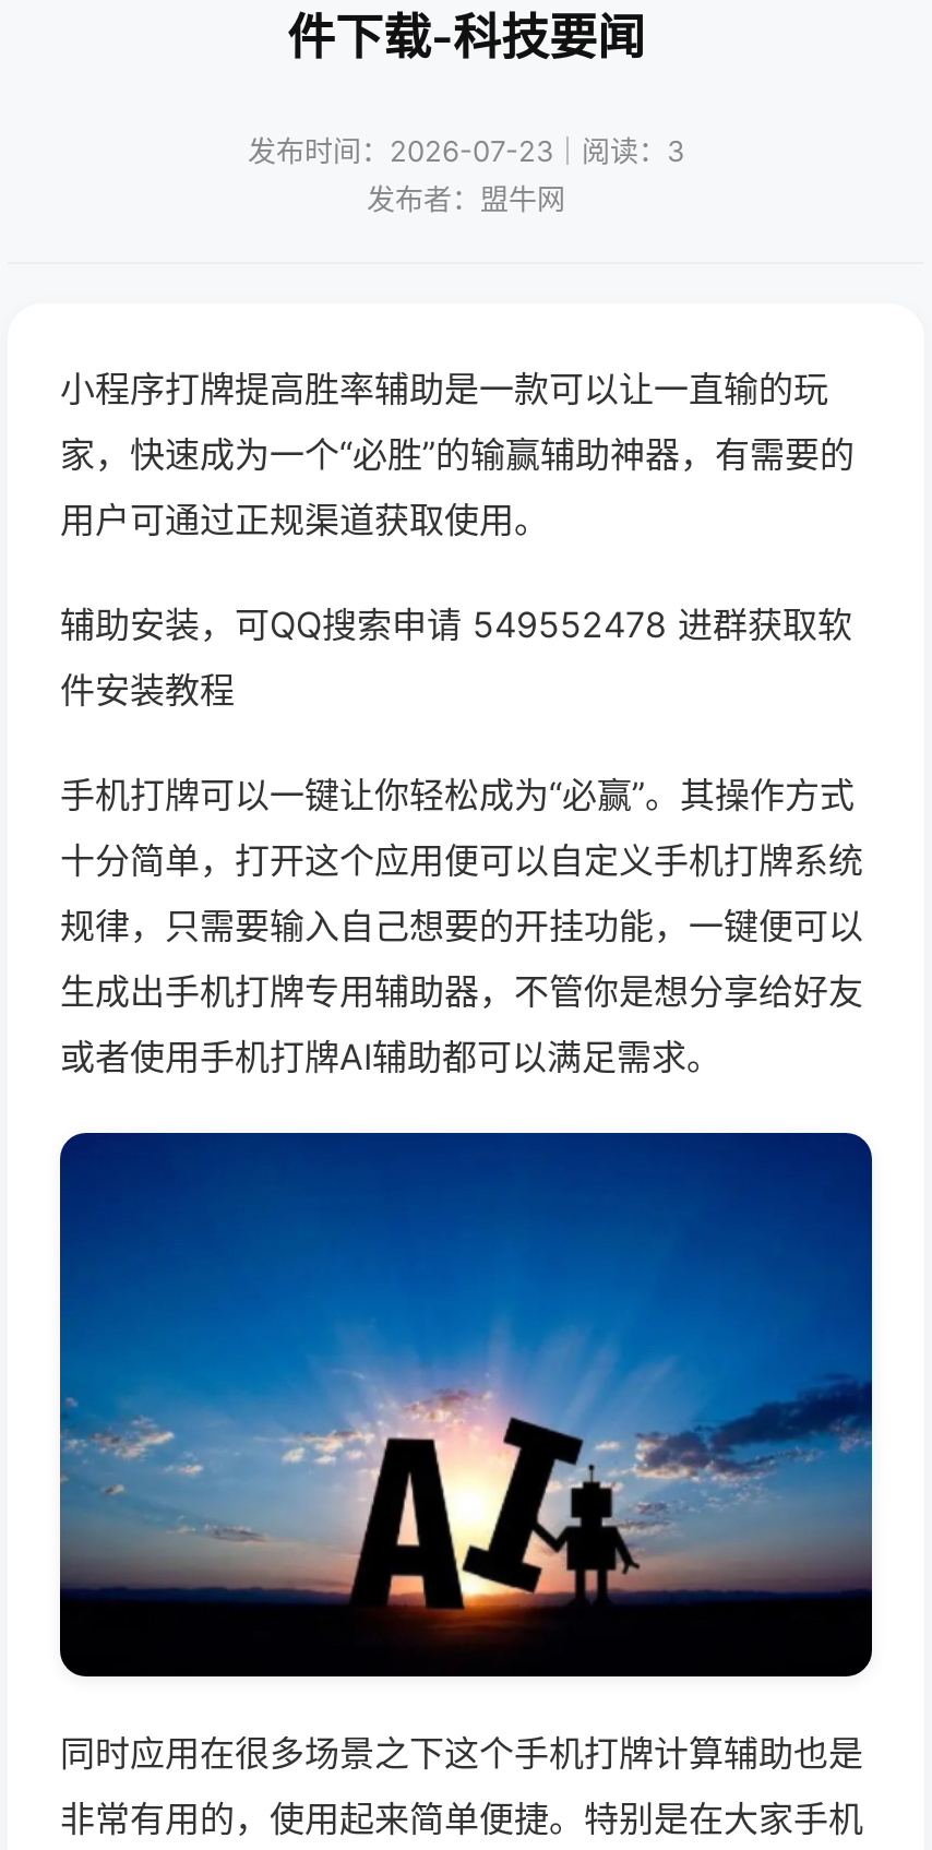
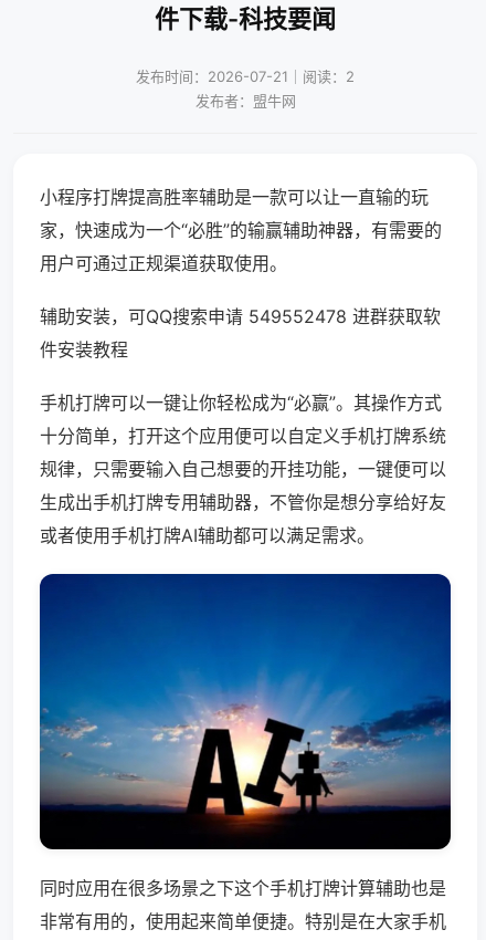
[248,133,684,168] 发布时间：2026-07-23｜阅读：3 -> [136,67,355,85] 发布时间：2026-07-21｜阅读：2

